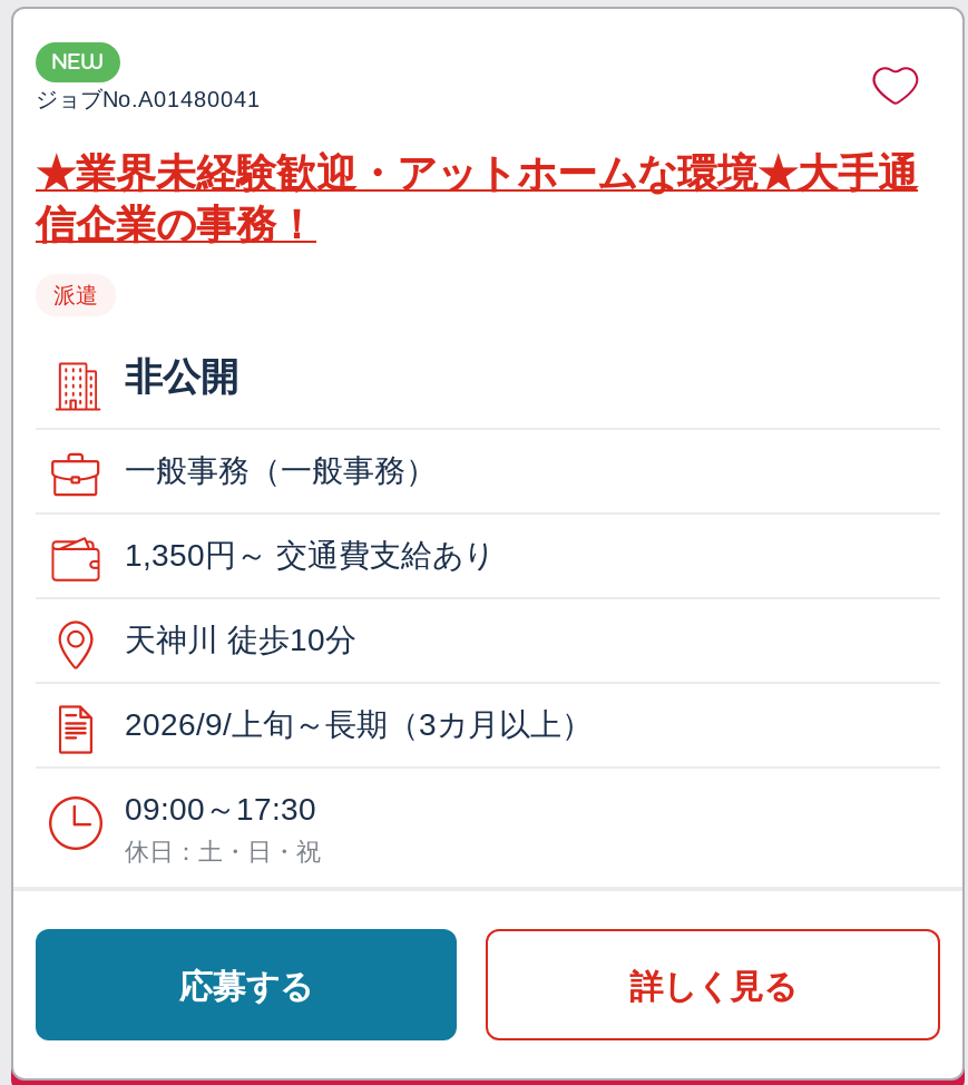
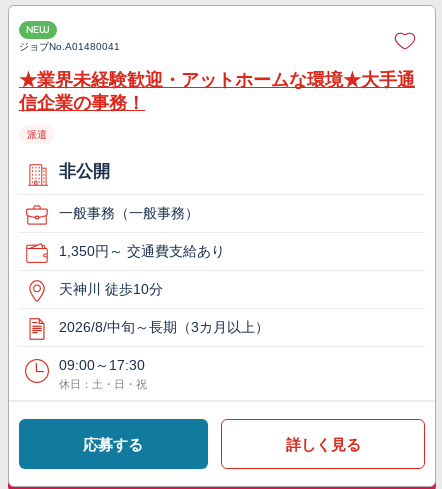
[125,707,593,743] 2026/9/上旬～長期（3カ月以上） -> [59,319,269,335] 2026/8/中旬～長期（3カ月以上）

